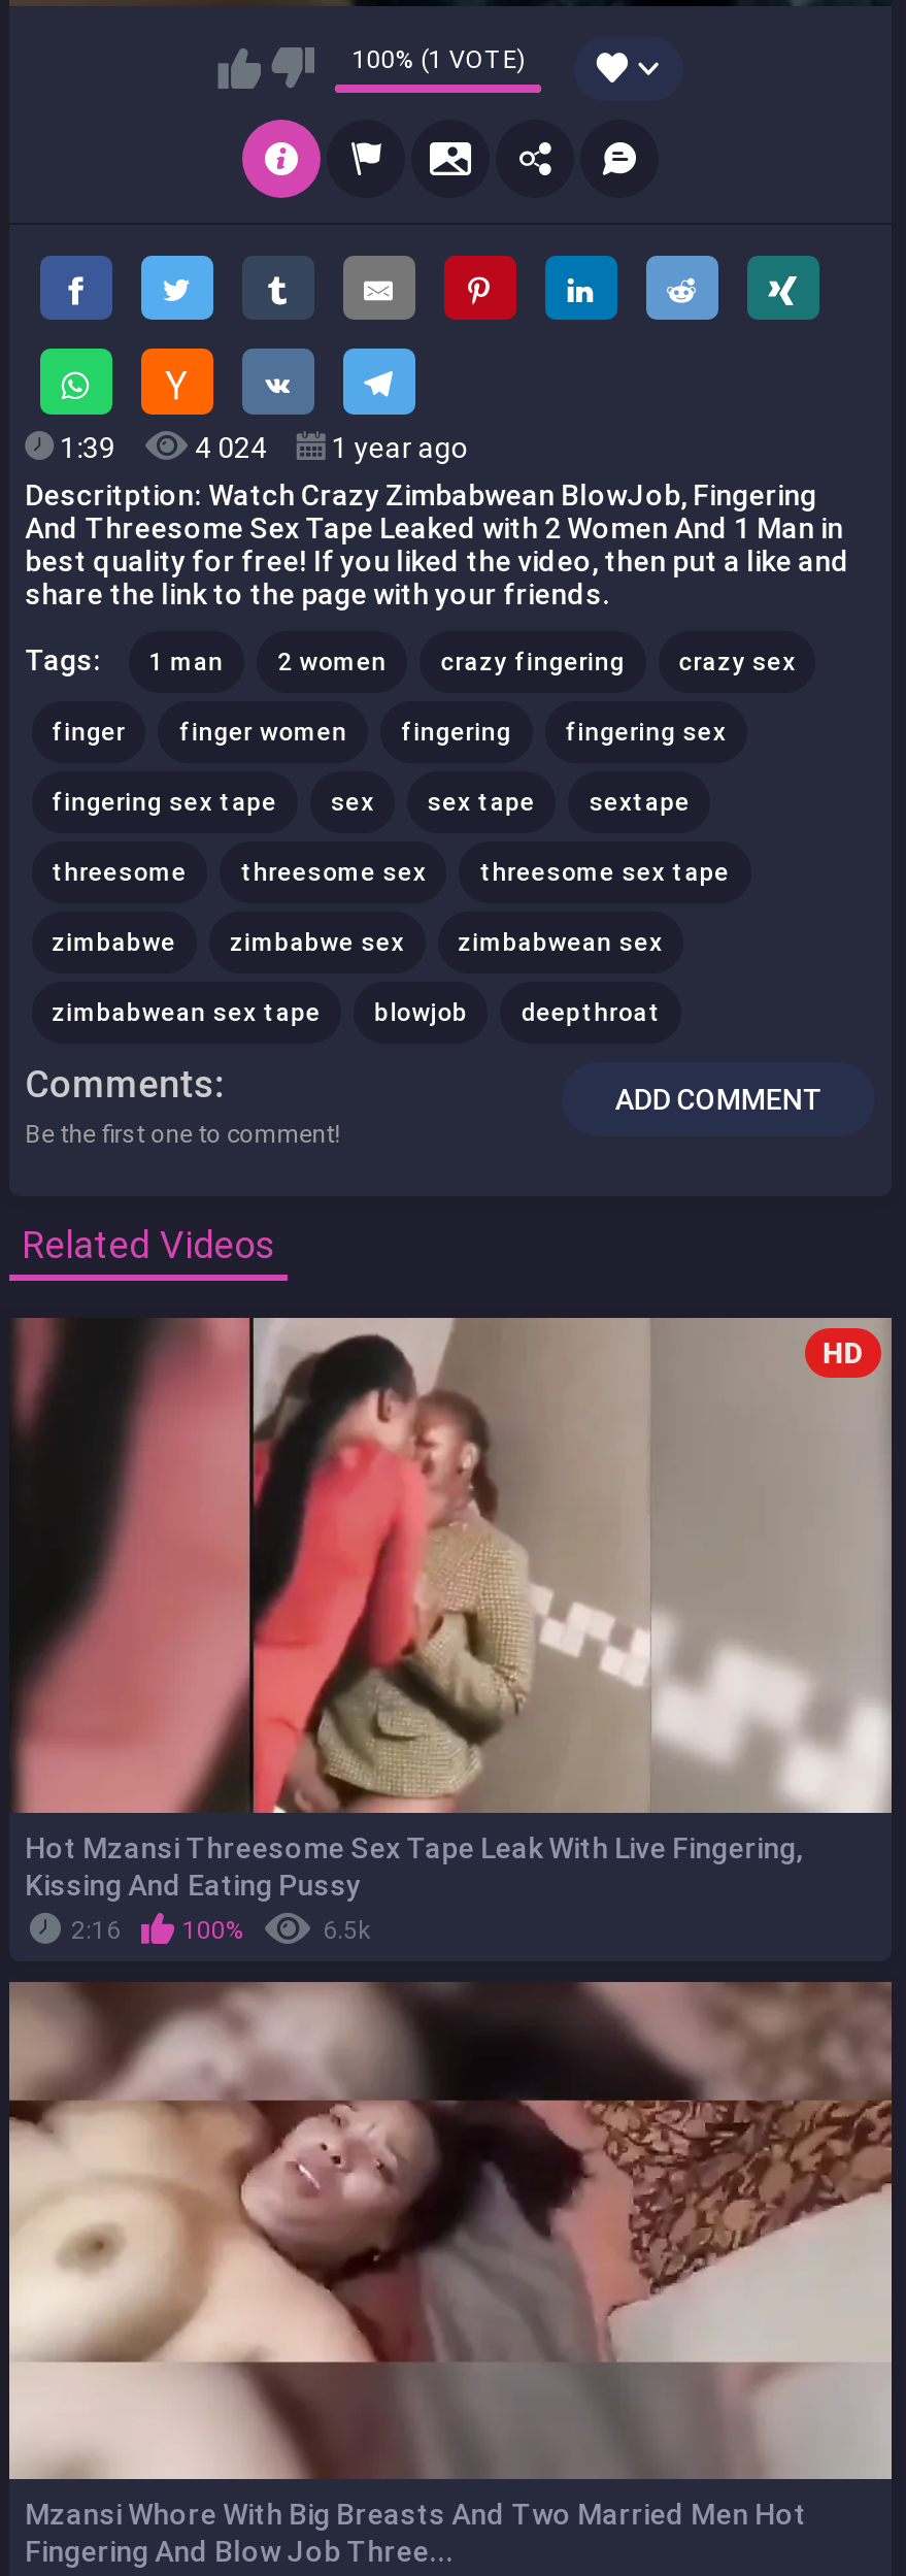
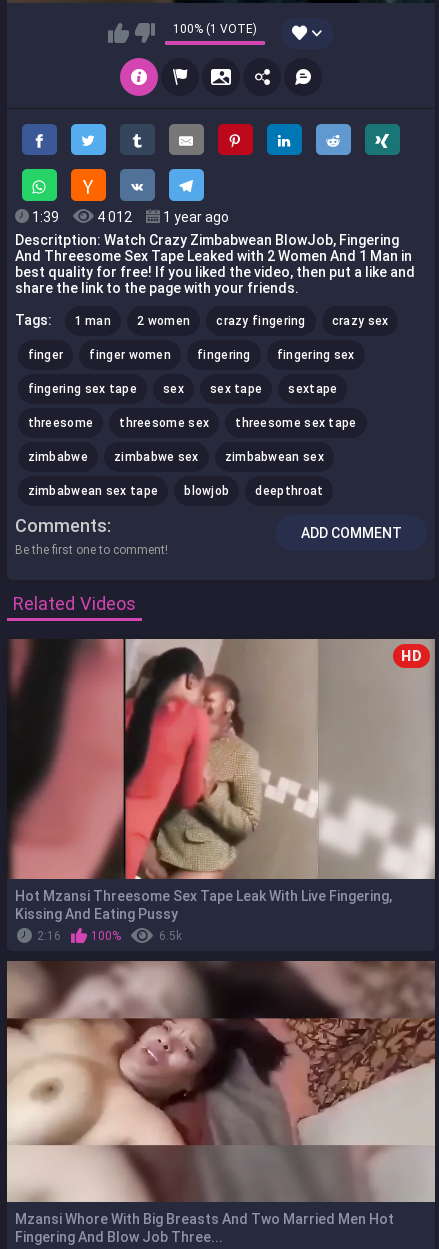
[195,430,468,463] 4 024 1 year ago -> [97,208,229,224] 4 012 1 year ago

